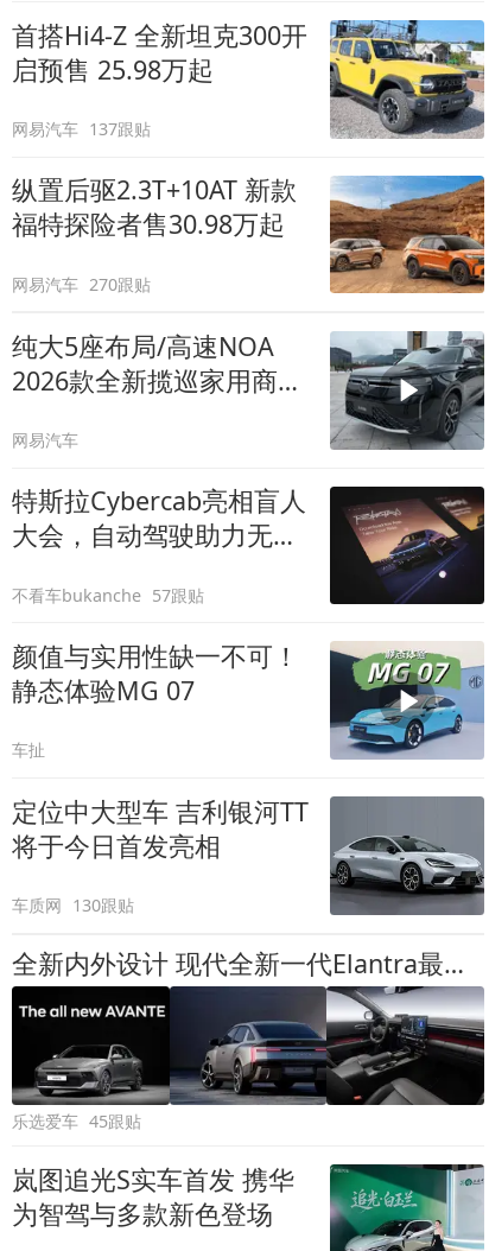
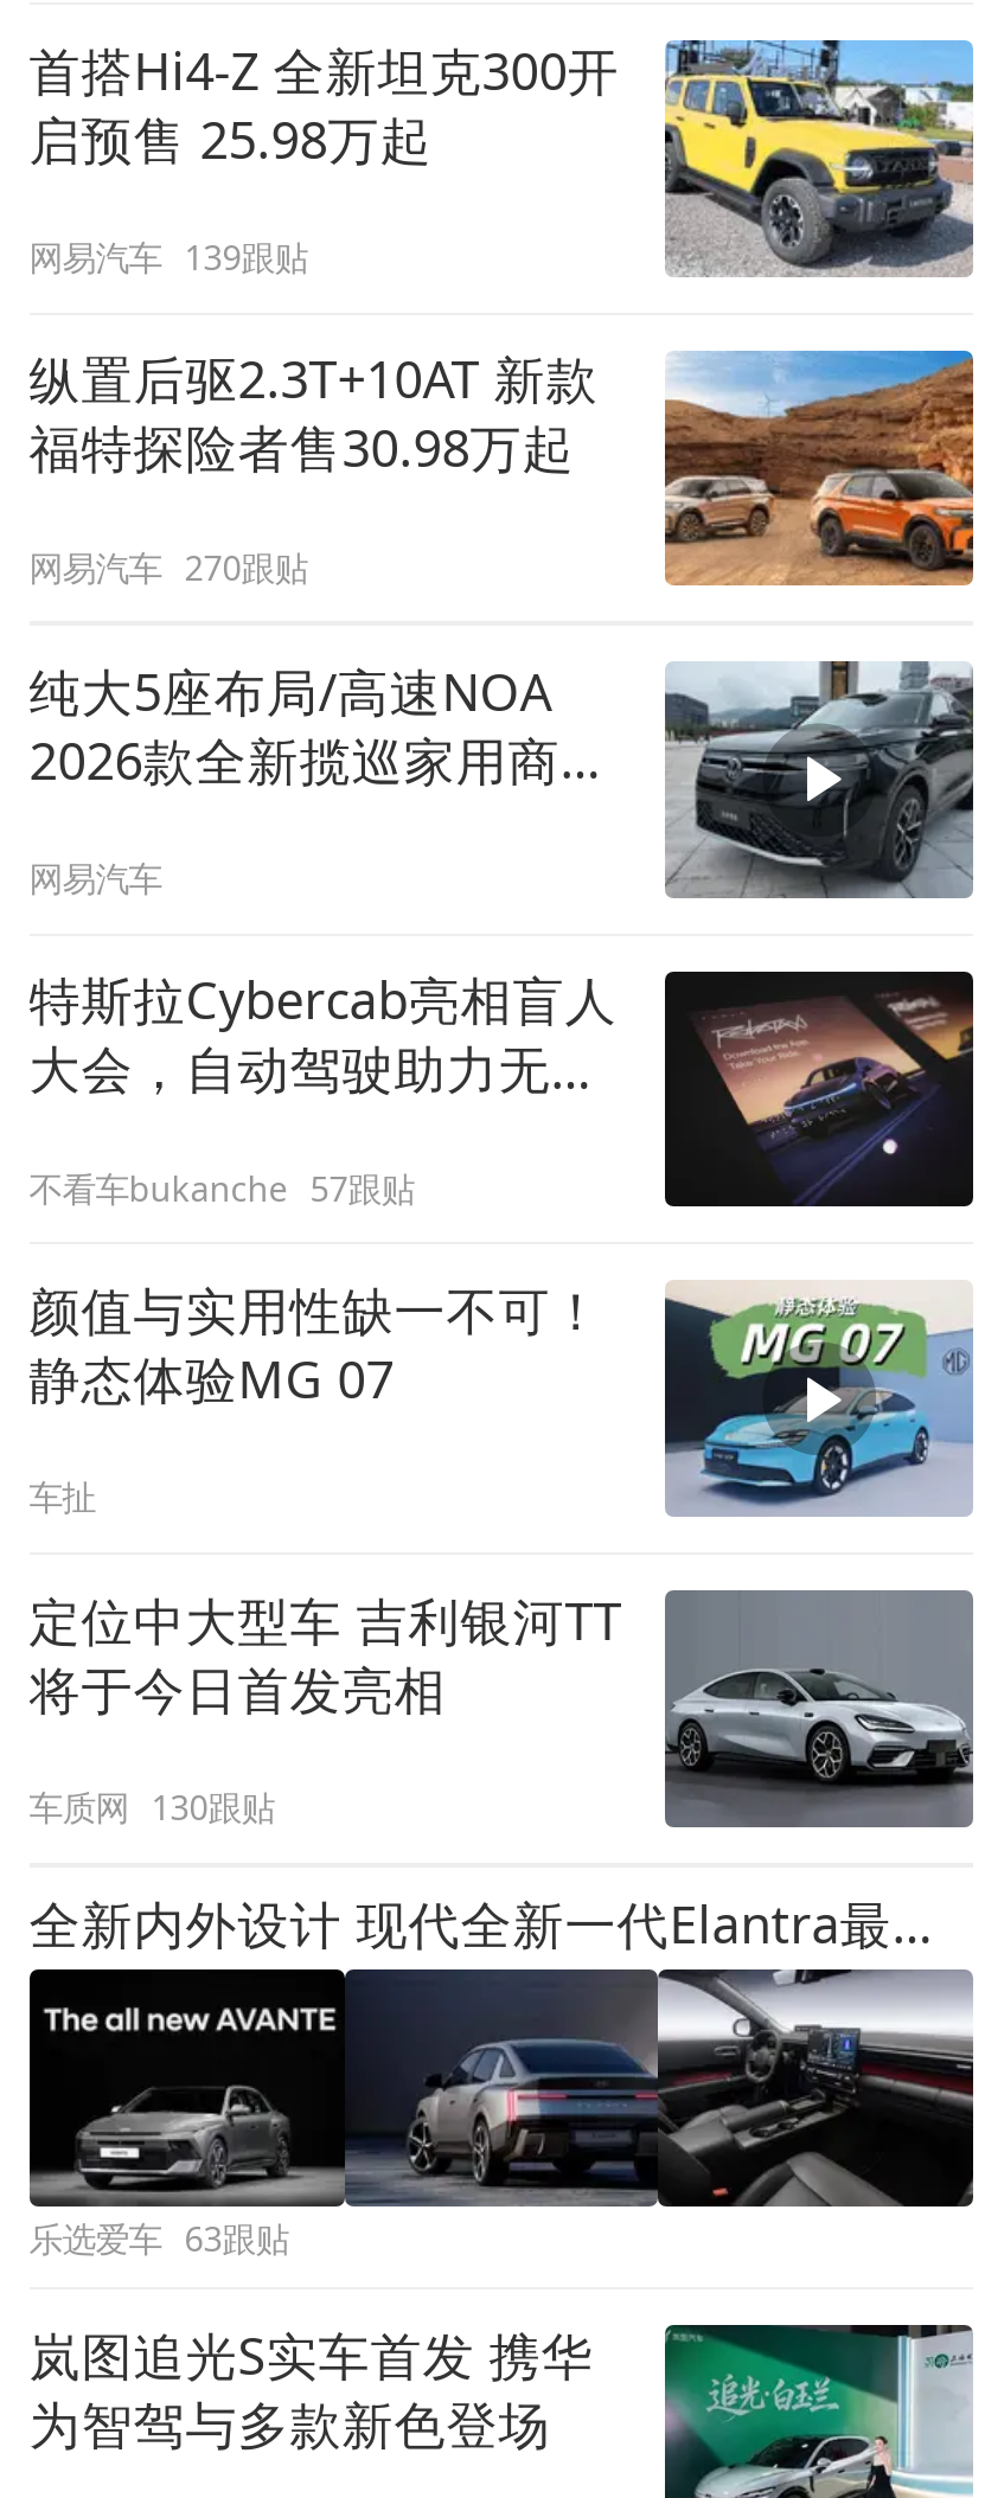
[12,118,151,140] 网易汽车 137跟贴 -> [29,235,308,280] 网易汽车 139跟贴
[12,1110,142,1133] 乐选爱车 45跟贴 -> [29,2217,289,2262] 乐选爱车 63跟贴

